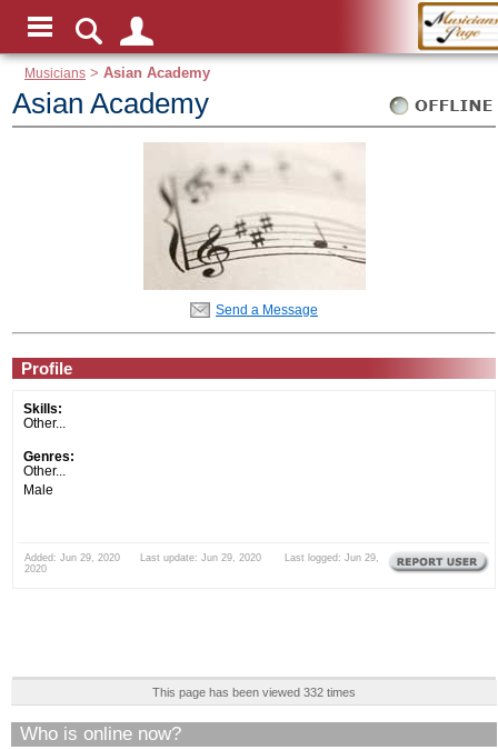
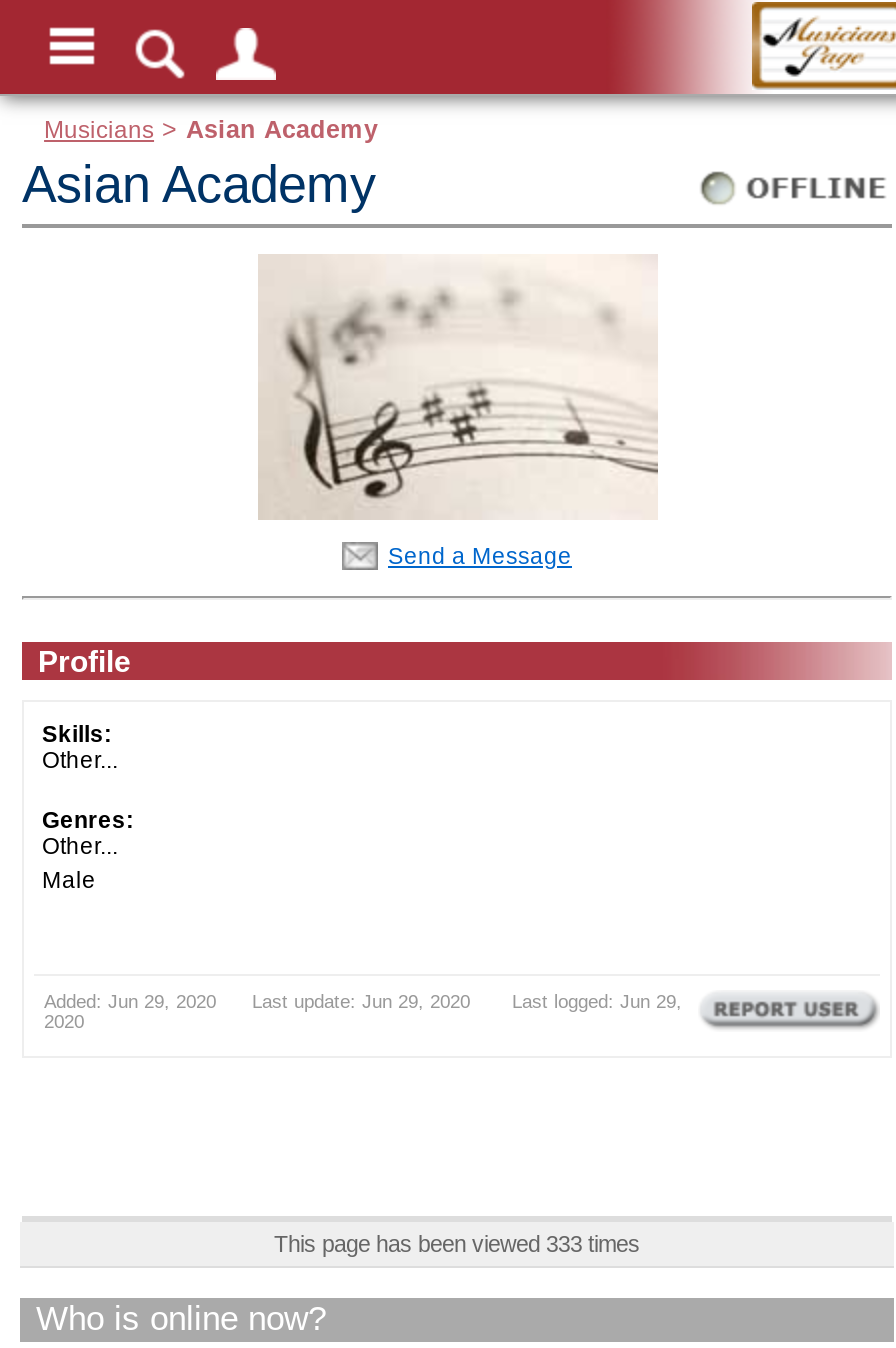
[152,685,356,699] This page has been viewed 332 times -> [274,1232,640,1256] This page has been viewed 333 times

